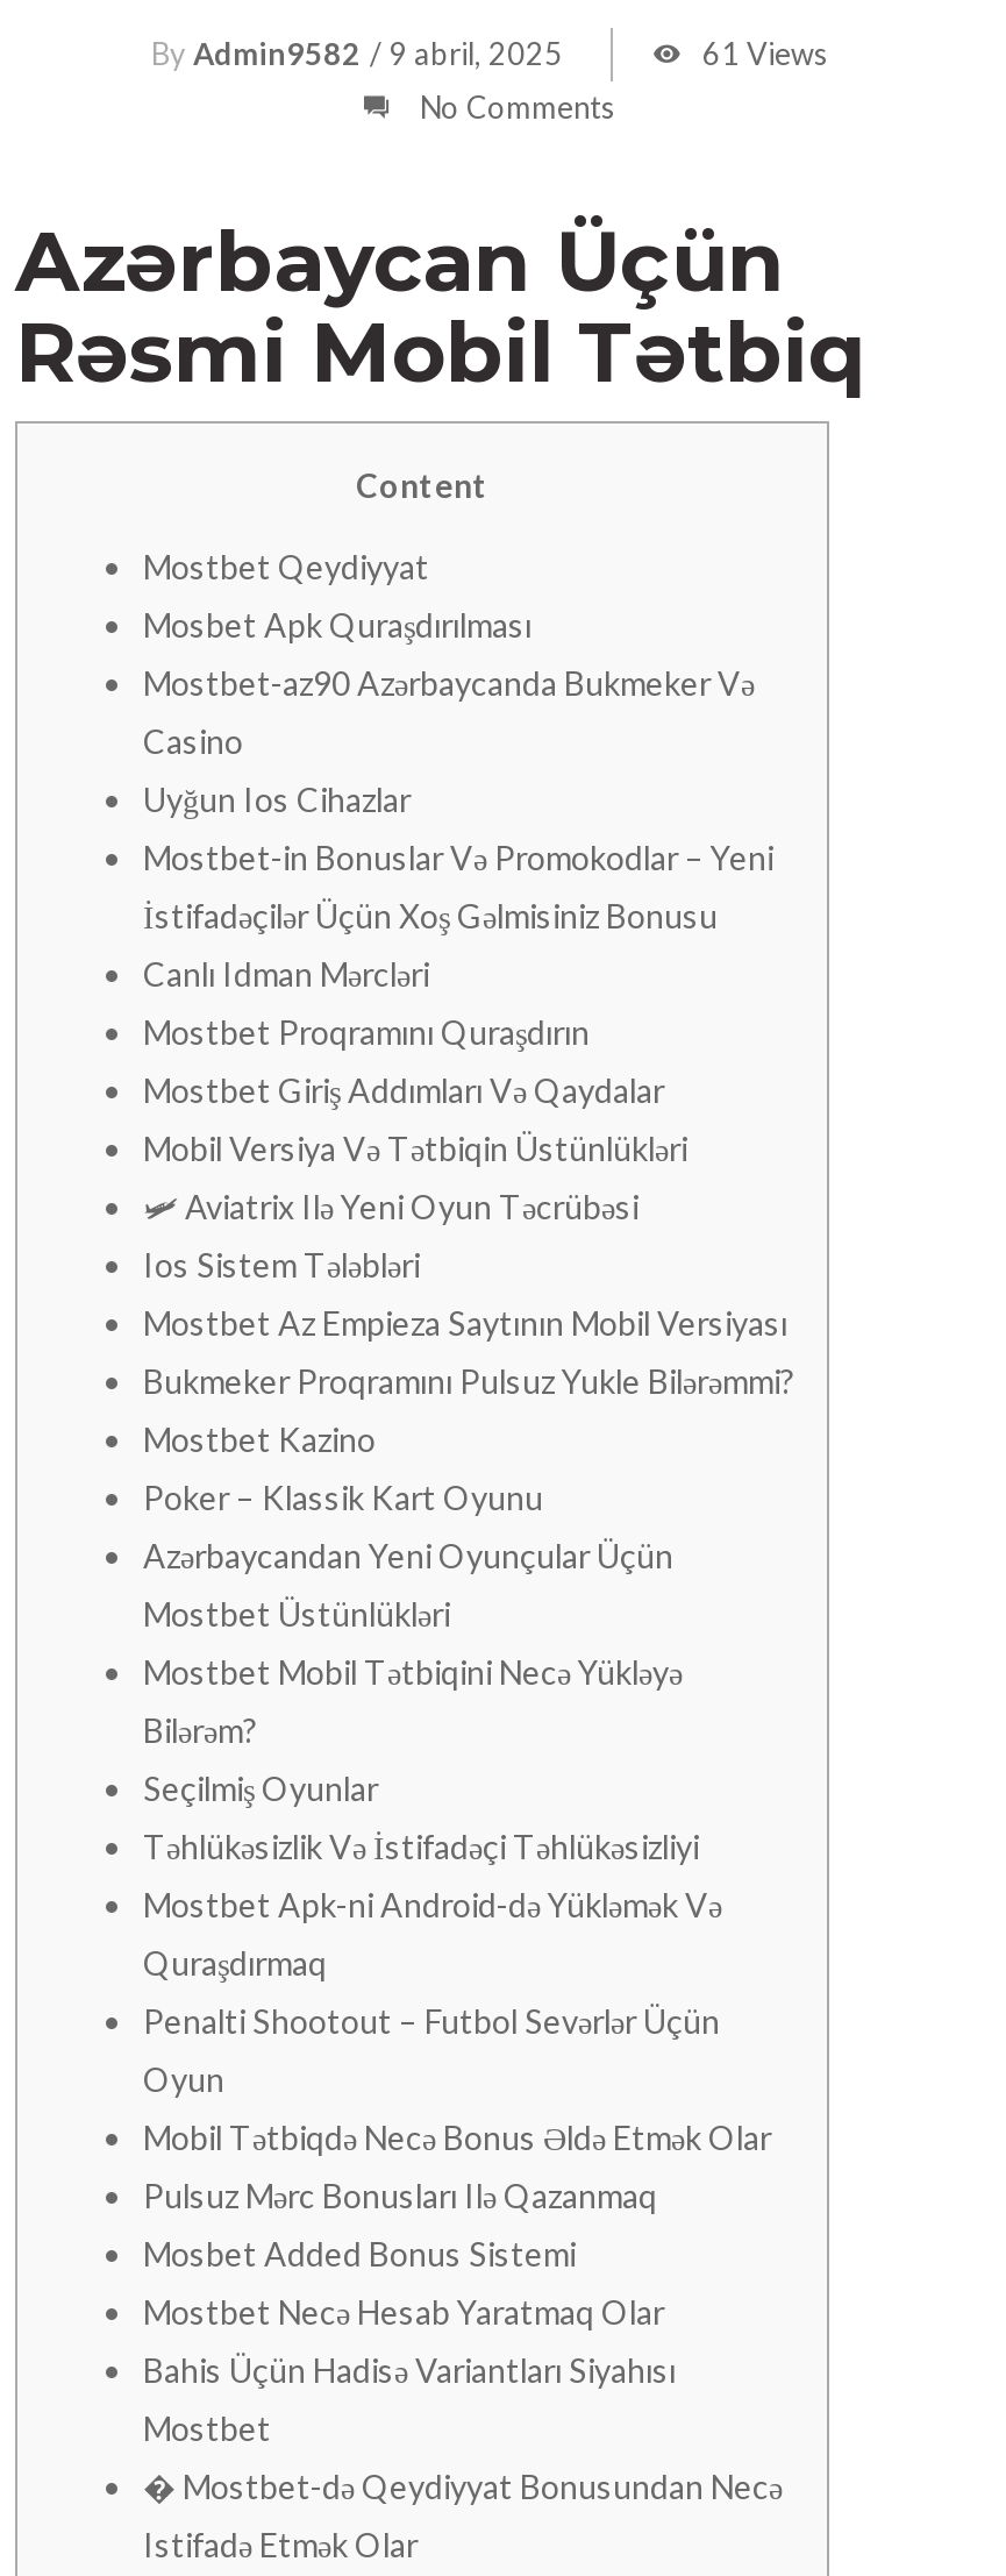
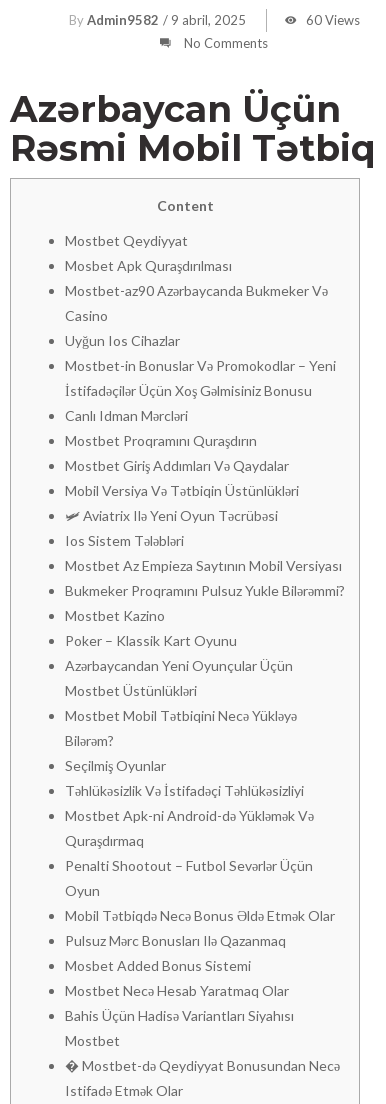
[702,34,828,71] 61 Views -> [305,12,359,28] 60 Views

